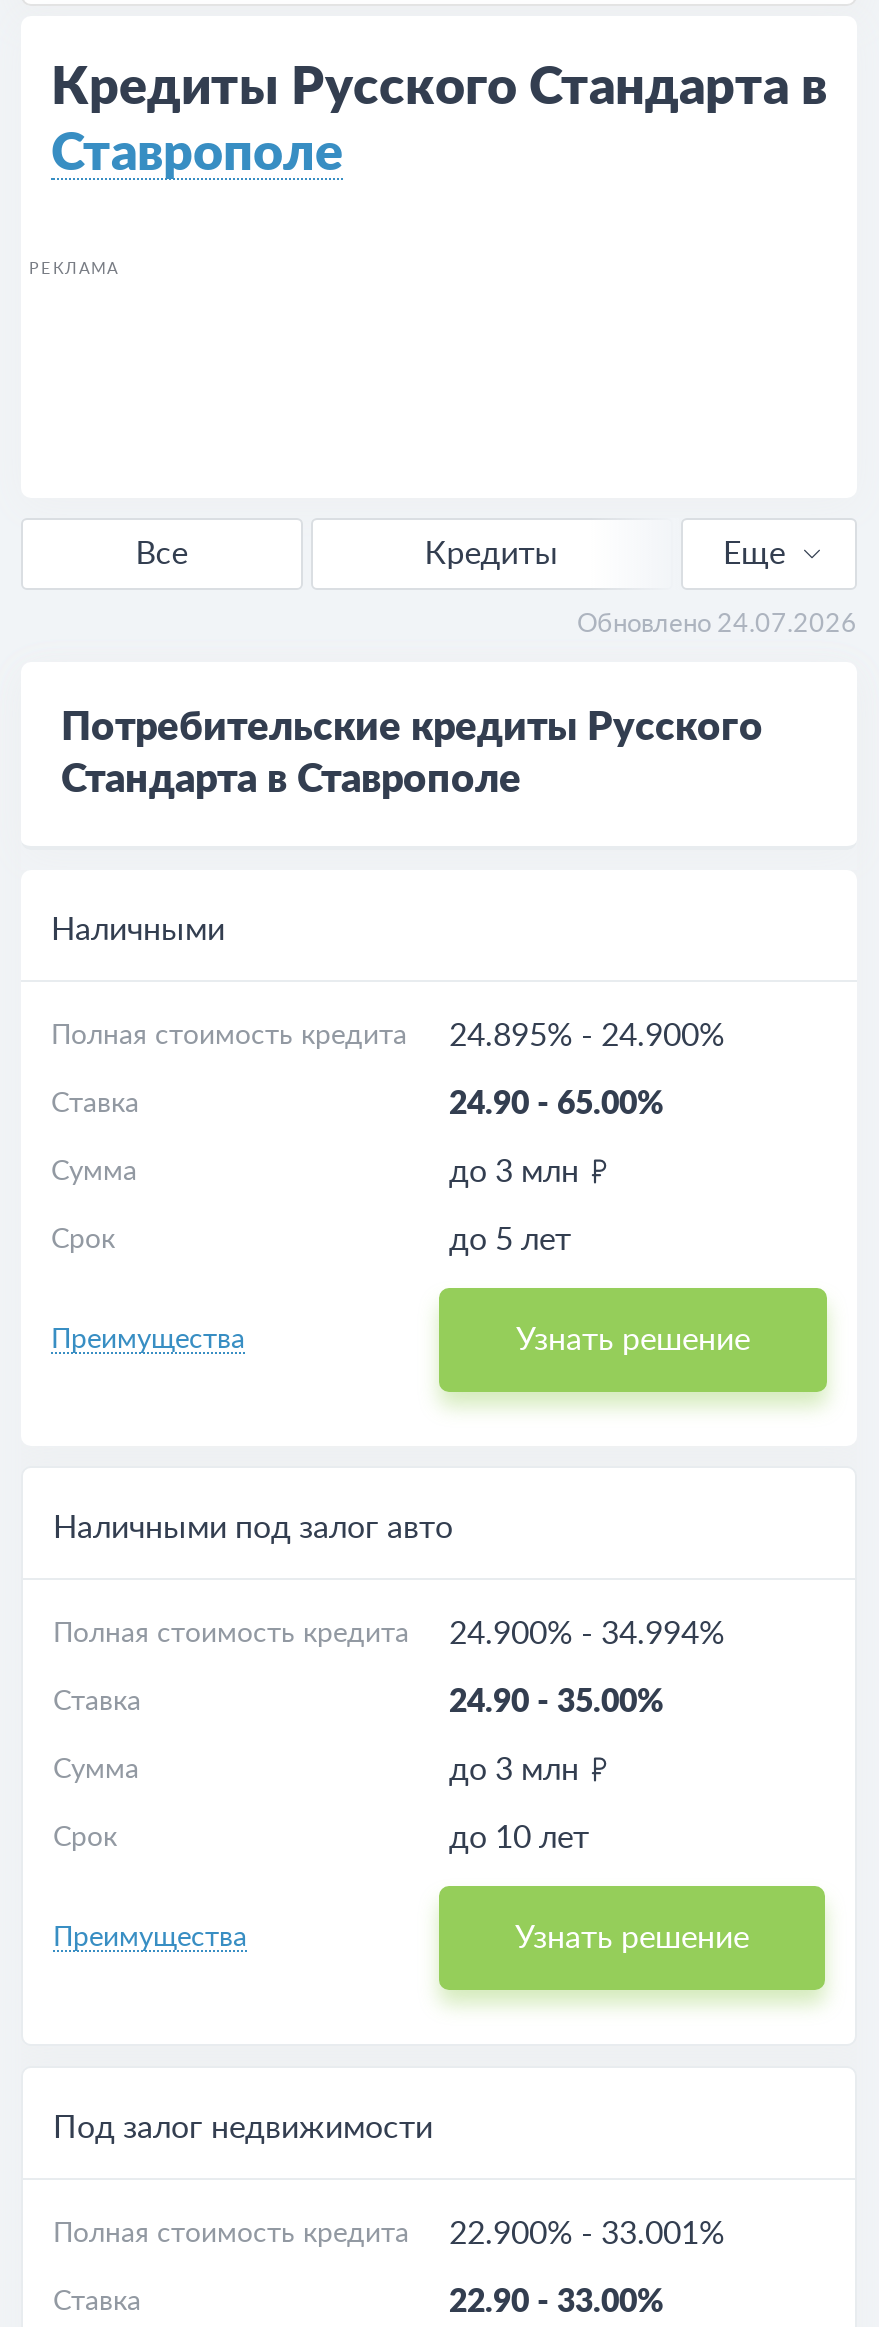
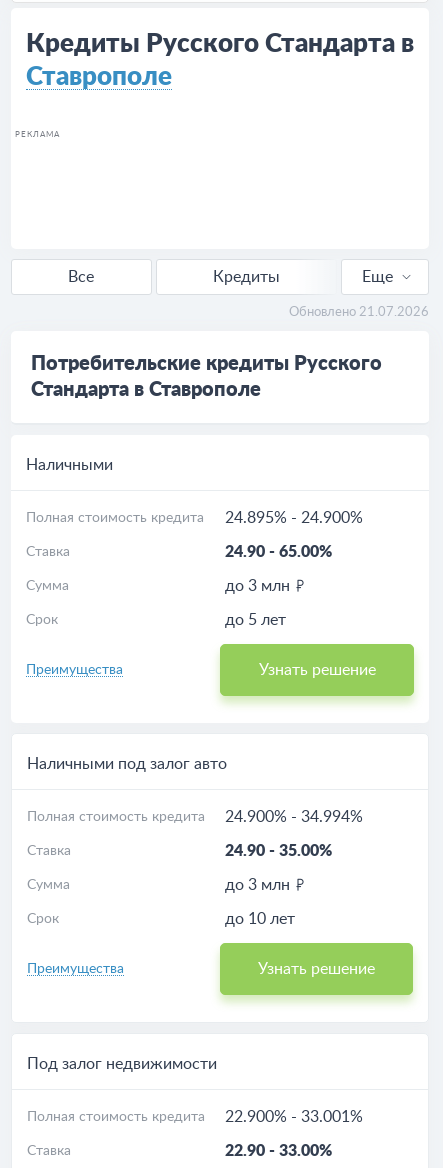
[577,612,857,638] Обновлено 24.07.2026 -> [289,306,429,319] Обновлено 21.07.2026

